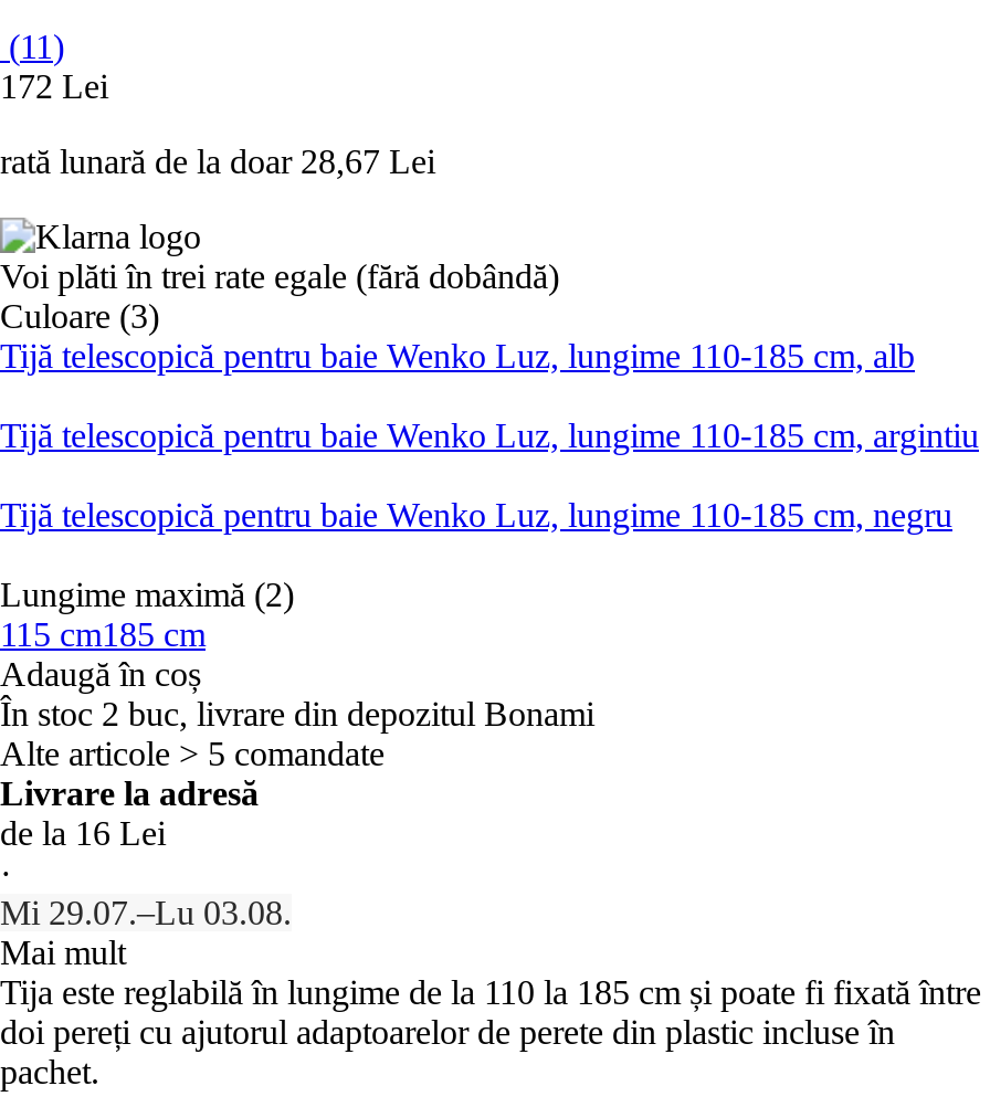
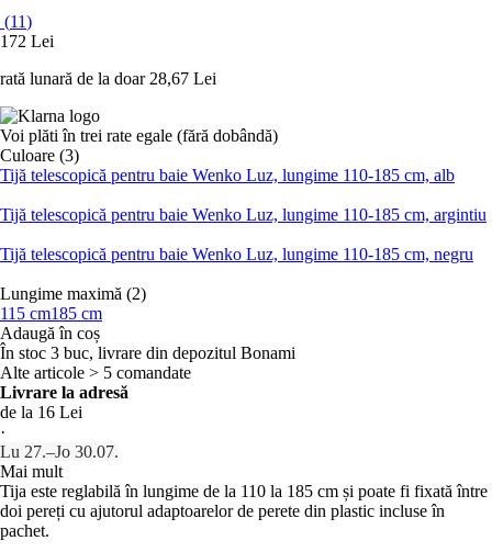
[0,695,594,732] În stoc 2 buc, livrare din depozitul Bonami -> [0,343,295,362] În stoc 3 buc, livrare din depozitul Bonami
[0,894,292,931] Mi 29.07.–Lu 03.08. -> [0,442,119,461] Lu 27.–Jo 30.07.

